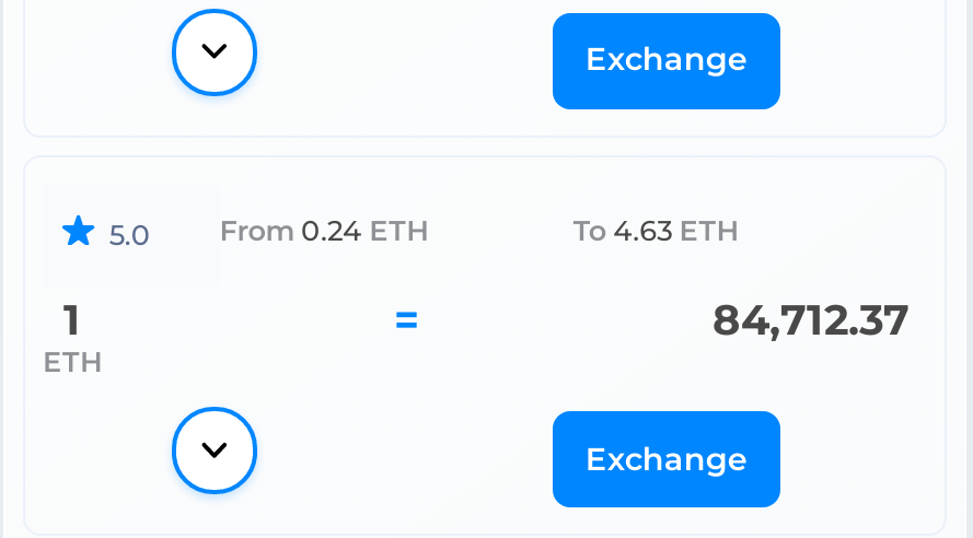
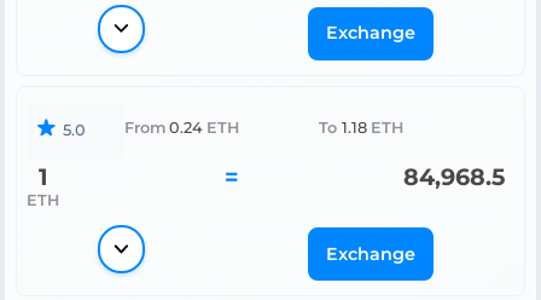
[573,214,738,247] To 4.63 ETH -> [319,119,403,137] To 1.18 ETH
[713,293,910,346] 84,712.37 -> [403,162,505,191] 84,968.5

